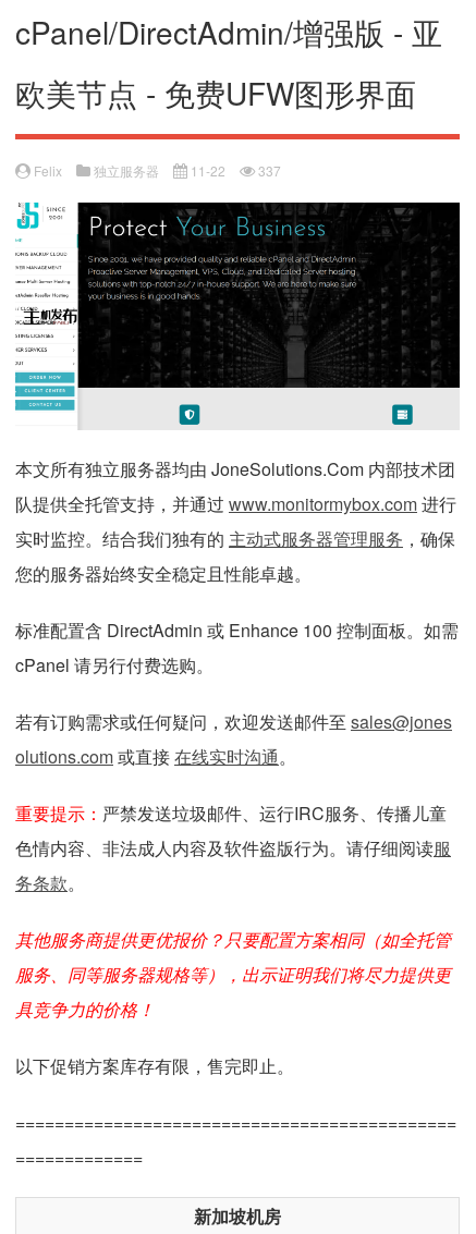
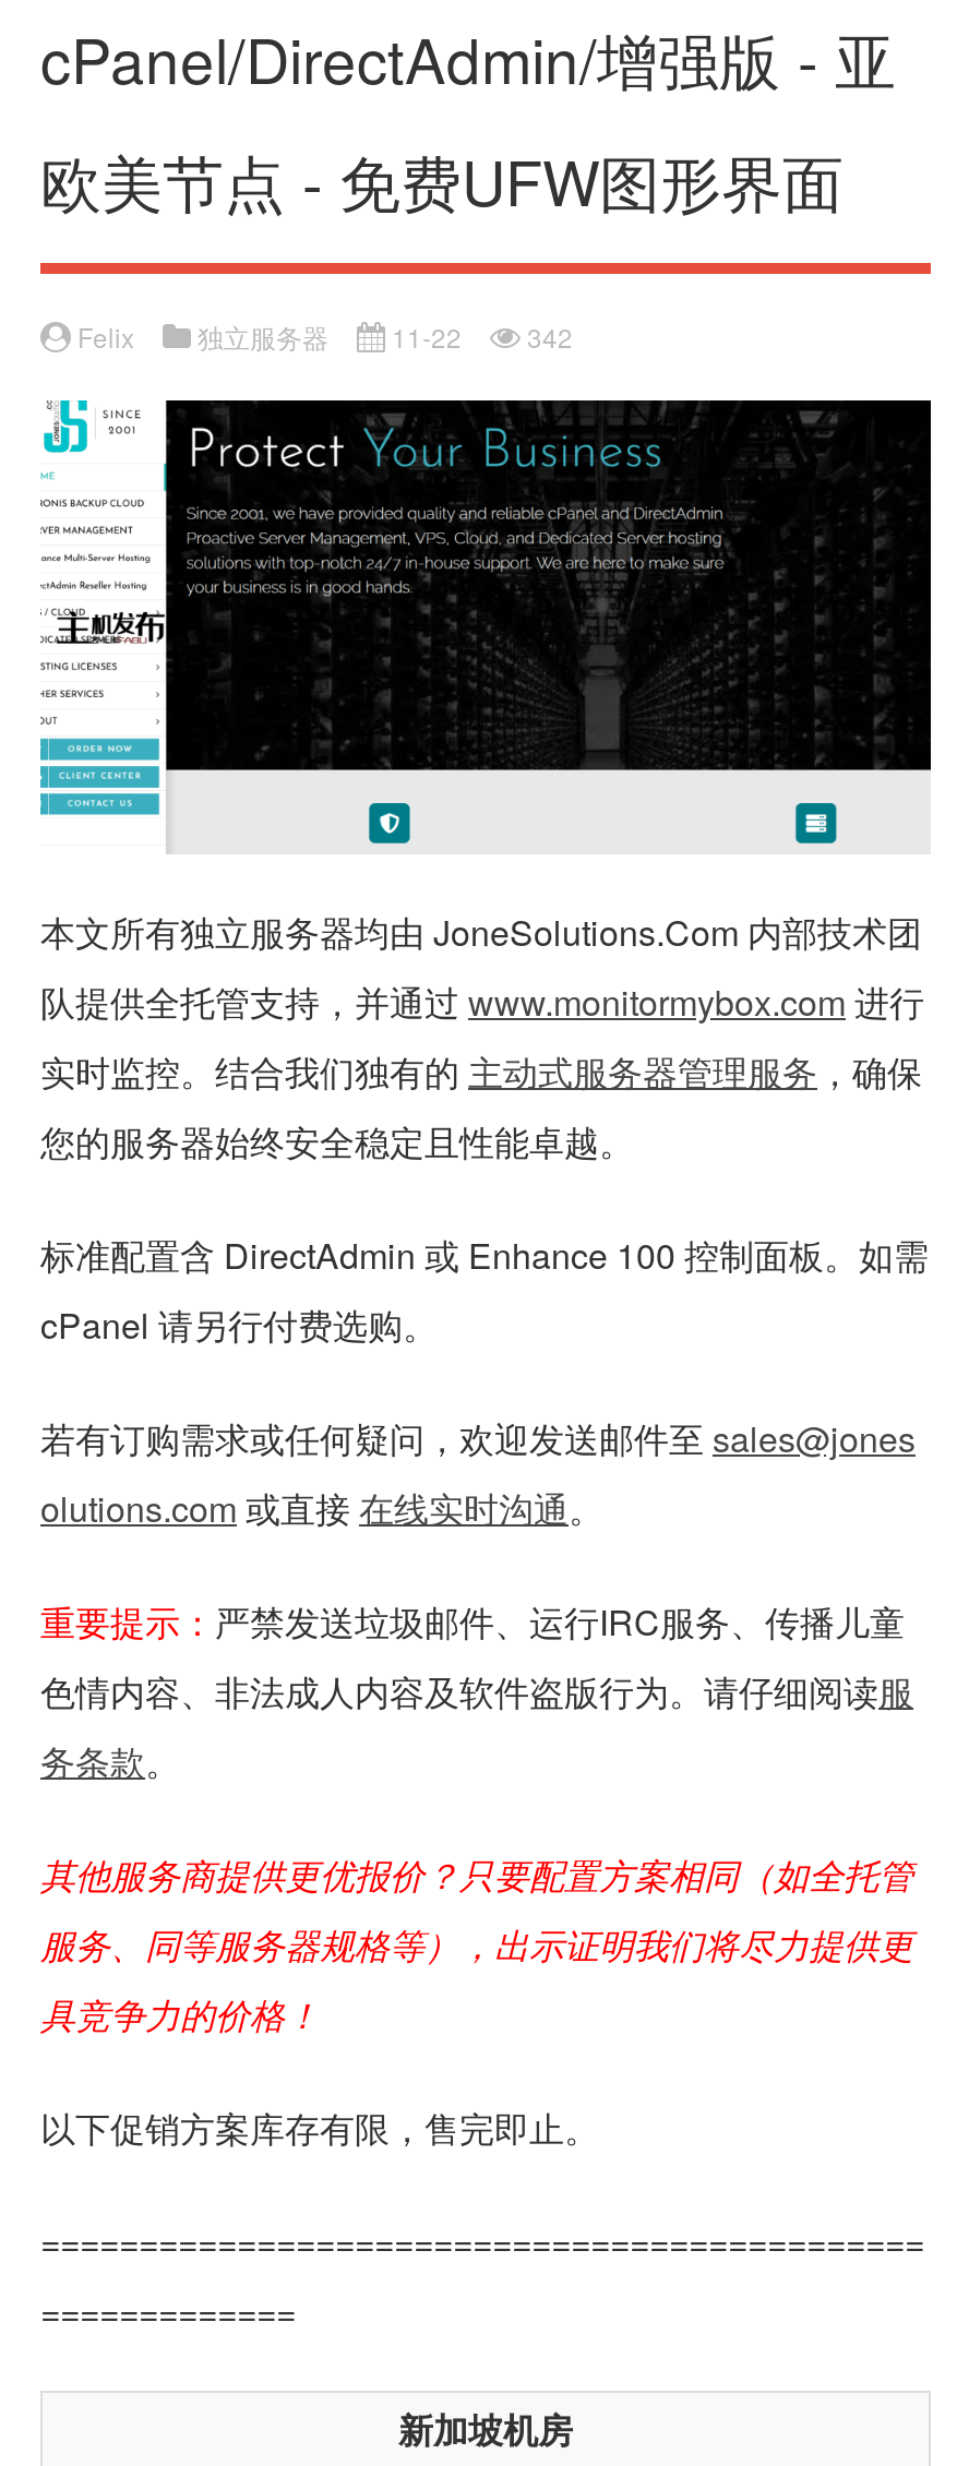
[34,161,281,179] Felix 独立服务器 11-22 337 -> [77,317,573,354] Felix 独立服务器 11-22 342

